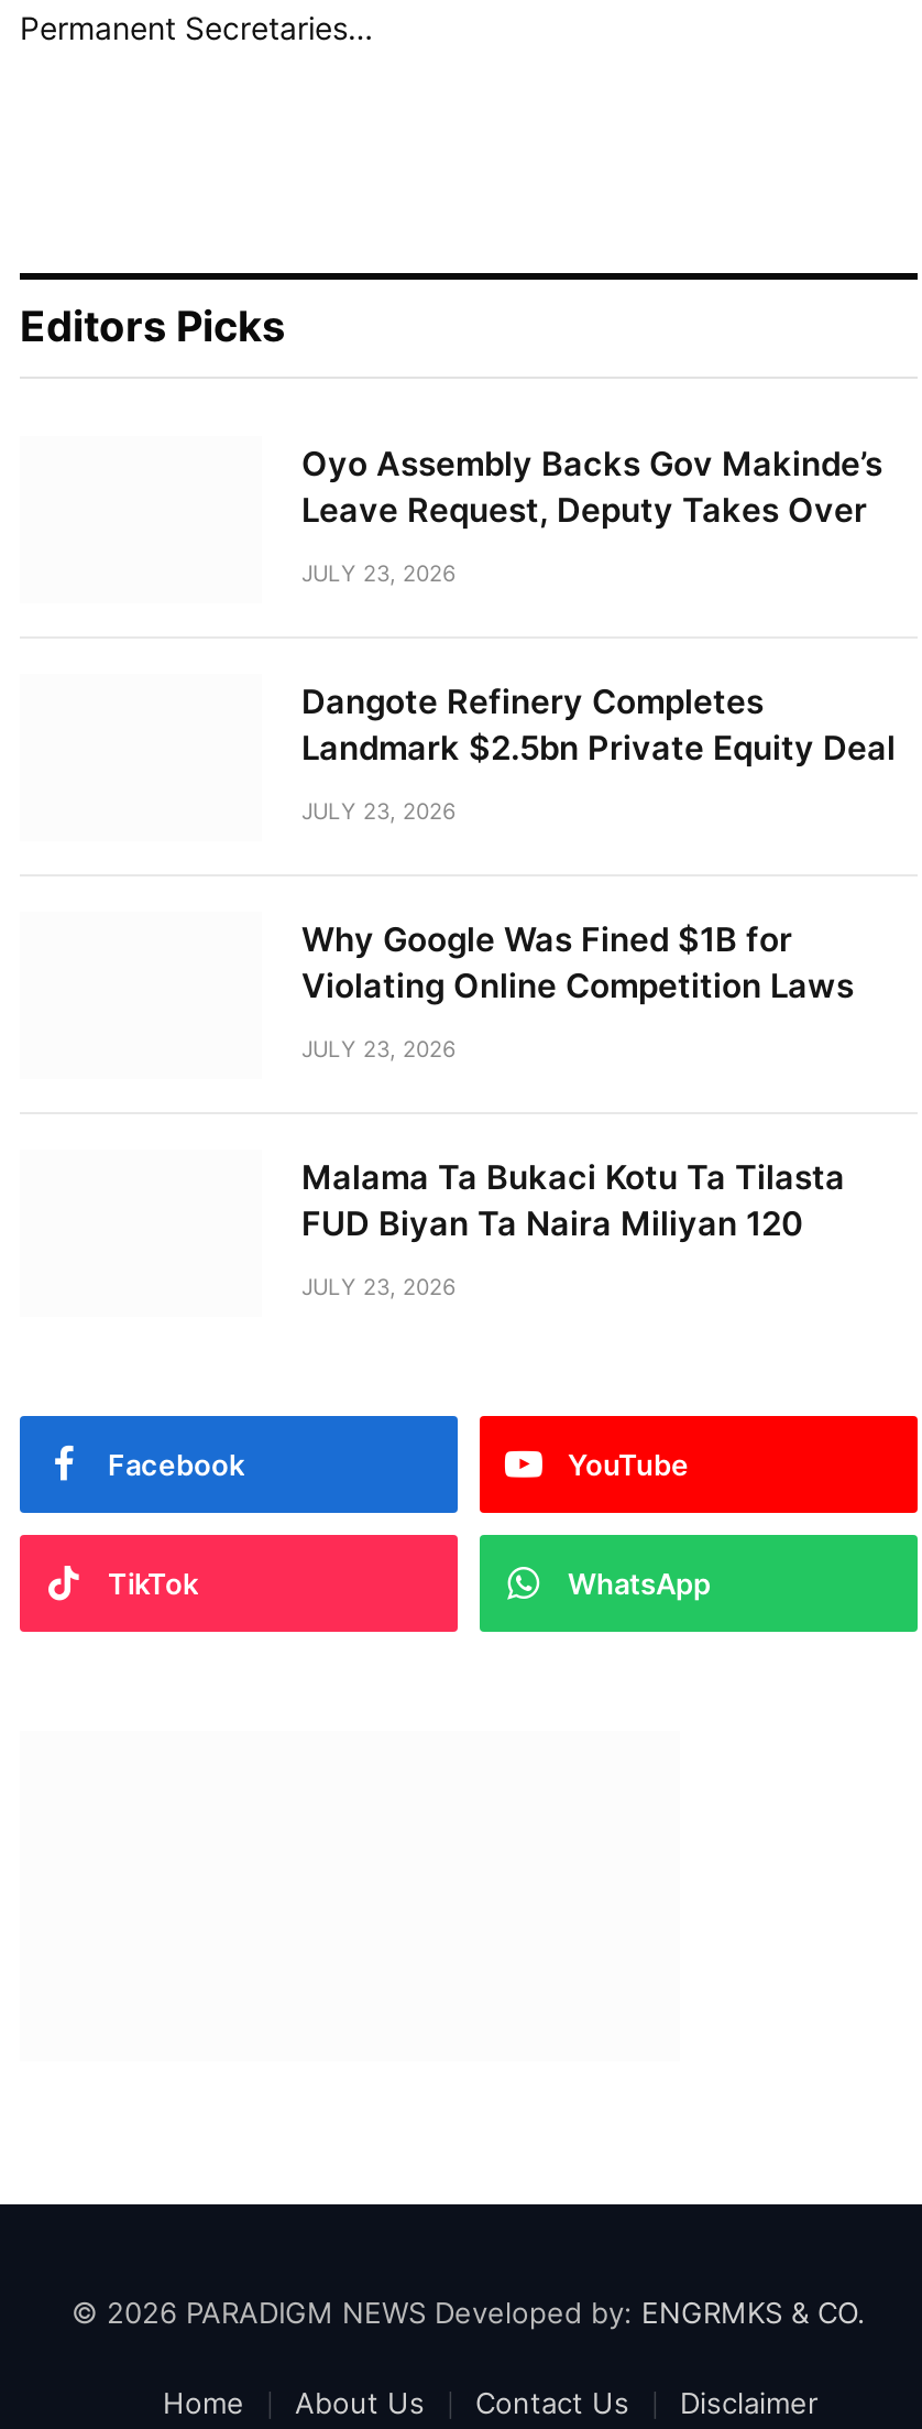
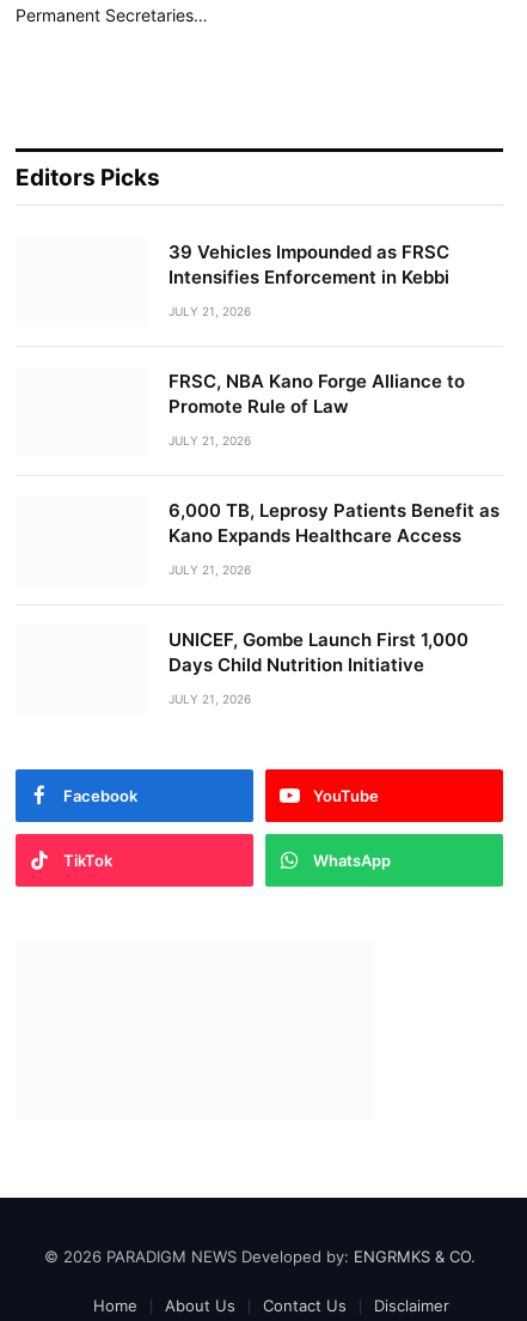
[301,442,882,530] Oyo Assembly Backs Gov Makinde’s | Leave Request, Deputy Takes Over -> [168,240,449,288] 39 Vehicles Impounded as FRSC | Intensifies Enforcement in Kebbi
[301,558,455,585] JULY 23, 2026 -> [168,303,251,318] JULY 21, 2026
[301,679,896,767] Dangote Refinery Completes | Landmark $2.5bn Private Equity Deal -> [168,369,465,417] FRSC, NBA Kano Forge Alliance to | Promote Rule of Law
[301,796,455,823] JULY 23, 2026 -> [168,433,251,447] JULY 21, 2026
[301,917,854,1005] Why Google Was Fined $1B for | Violating Online Competition Laws -> [168,498,500,546] 6,000 TB, Leprosy Patients Benefit as | Kano Expands Healthcare Access
[301,1034,455,1060] JULY 23, 2026 -> [168,562,251,576] JULY 21, 2026
[301,1155,845,1243] Malama Ta Bukaci Kotu Ta Tilasta | FUD Biyan Ta Naira Miliyan 120 -> [168,628,468,675] UNICEF, Gombe Launch First 1,000 | Days Child Nutrition Initiative
[301,1272,455,1298] JULY 23, 2026 -> [168,691,251,705] JULY 21, 2026

